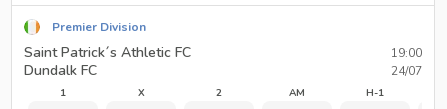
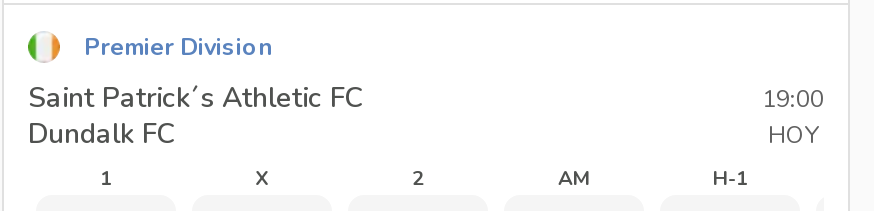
[391,63,422,79] 24/07 -> [768,119,818,151] HOY

